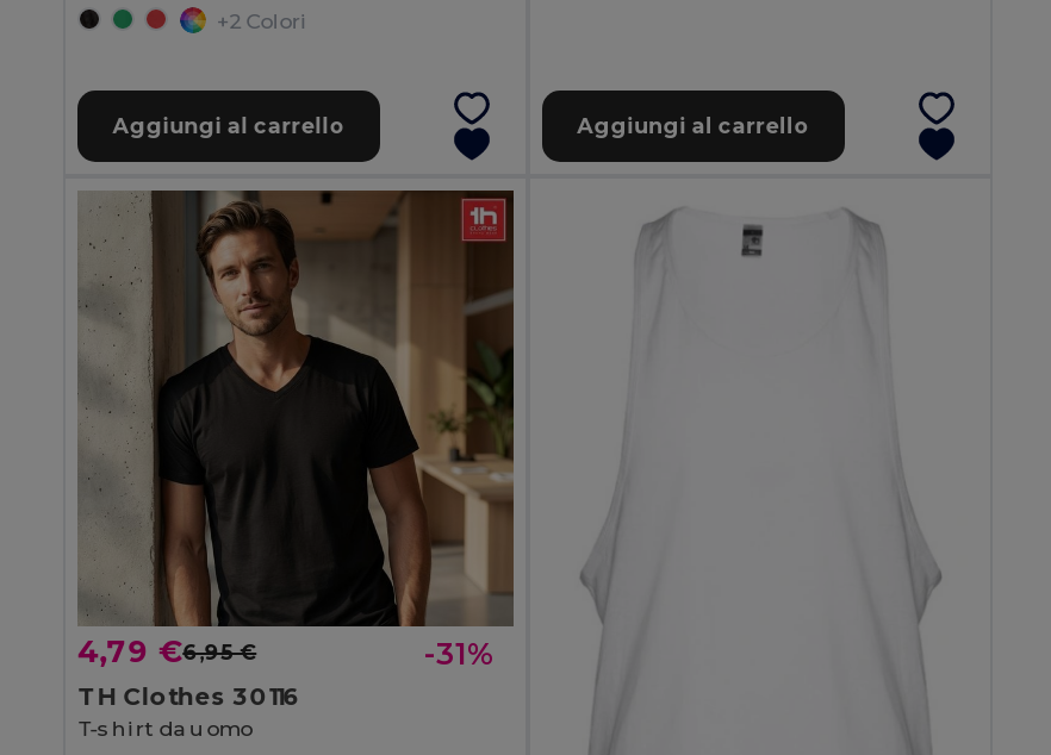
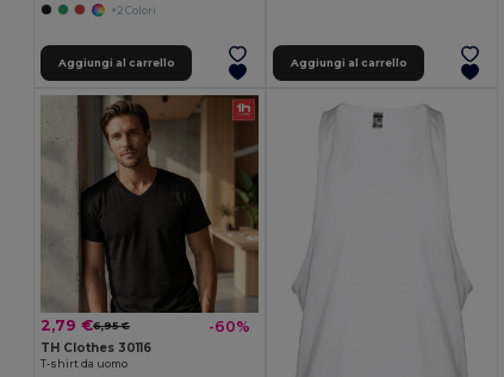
[78,634,256,669] 4,79 €6,95 € -> [41,316,130,334] 2,79 €6,95 €
[424,635,496,670] -31% -> [208,317,250,335] -60%

